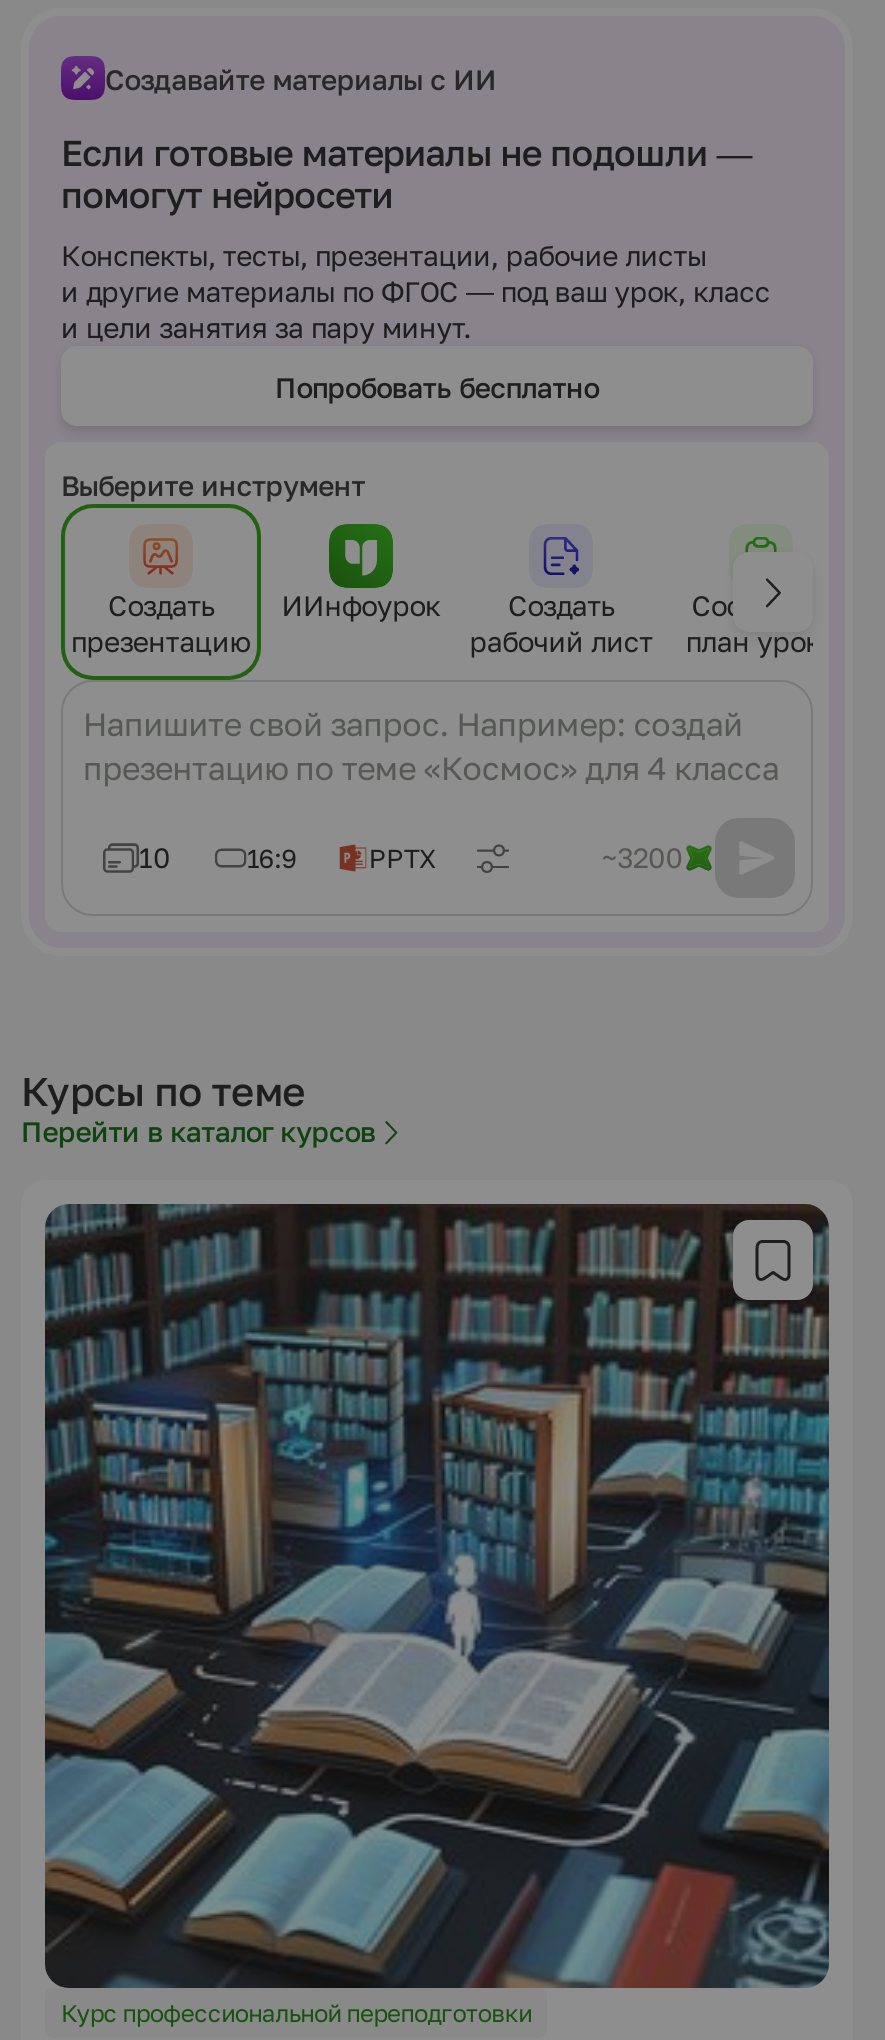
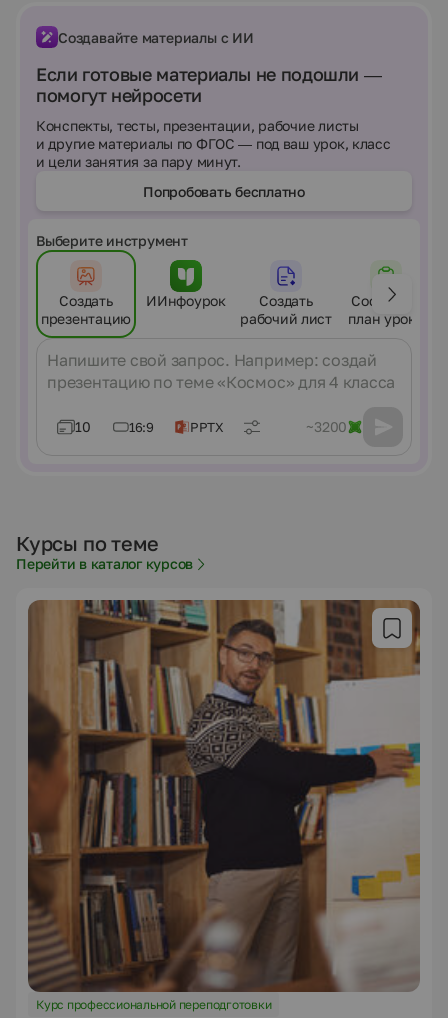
[43,1202,831,1990] [image] -> [27,599,421,993] [image]

